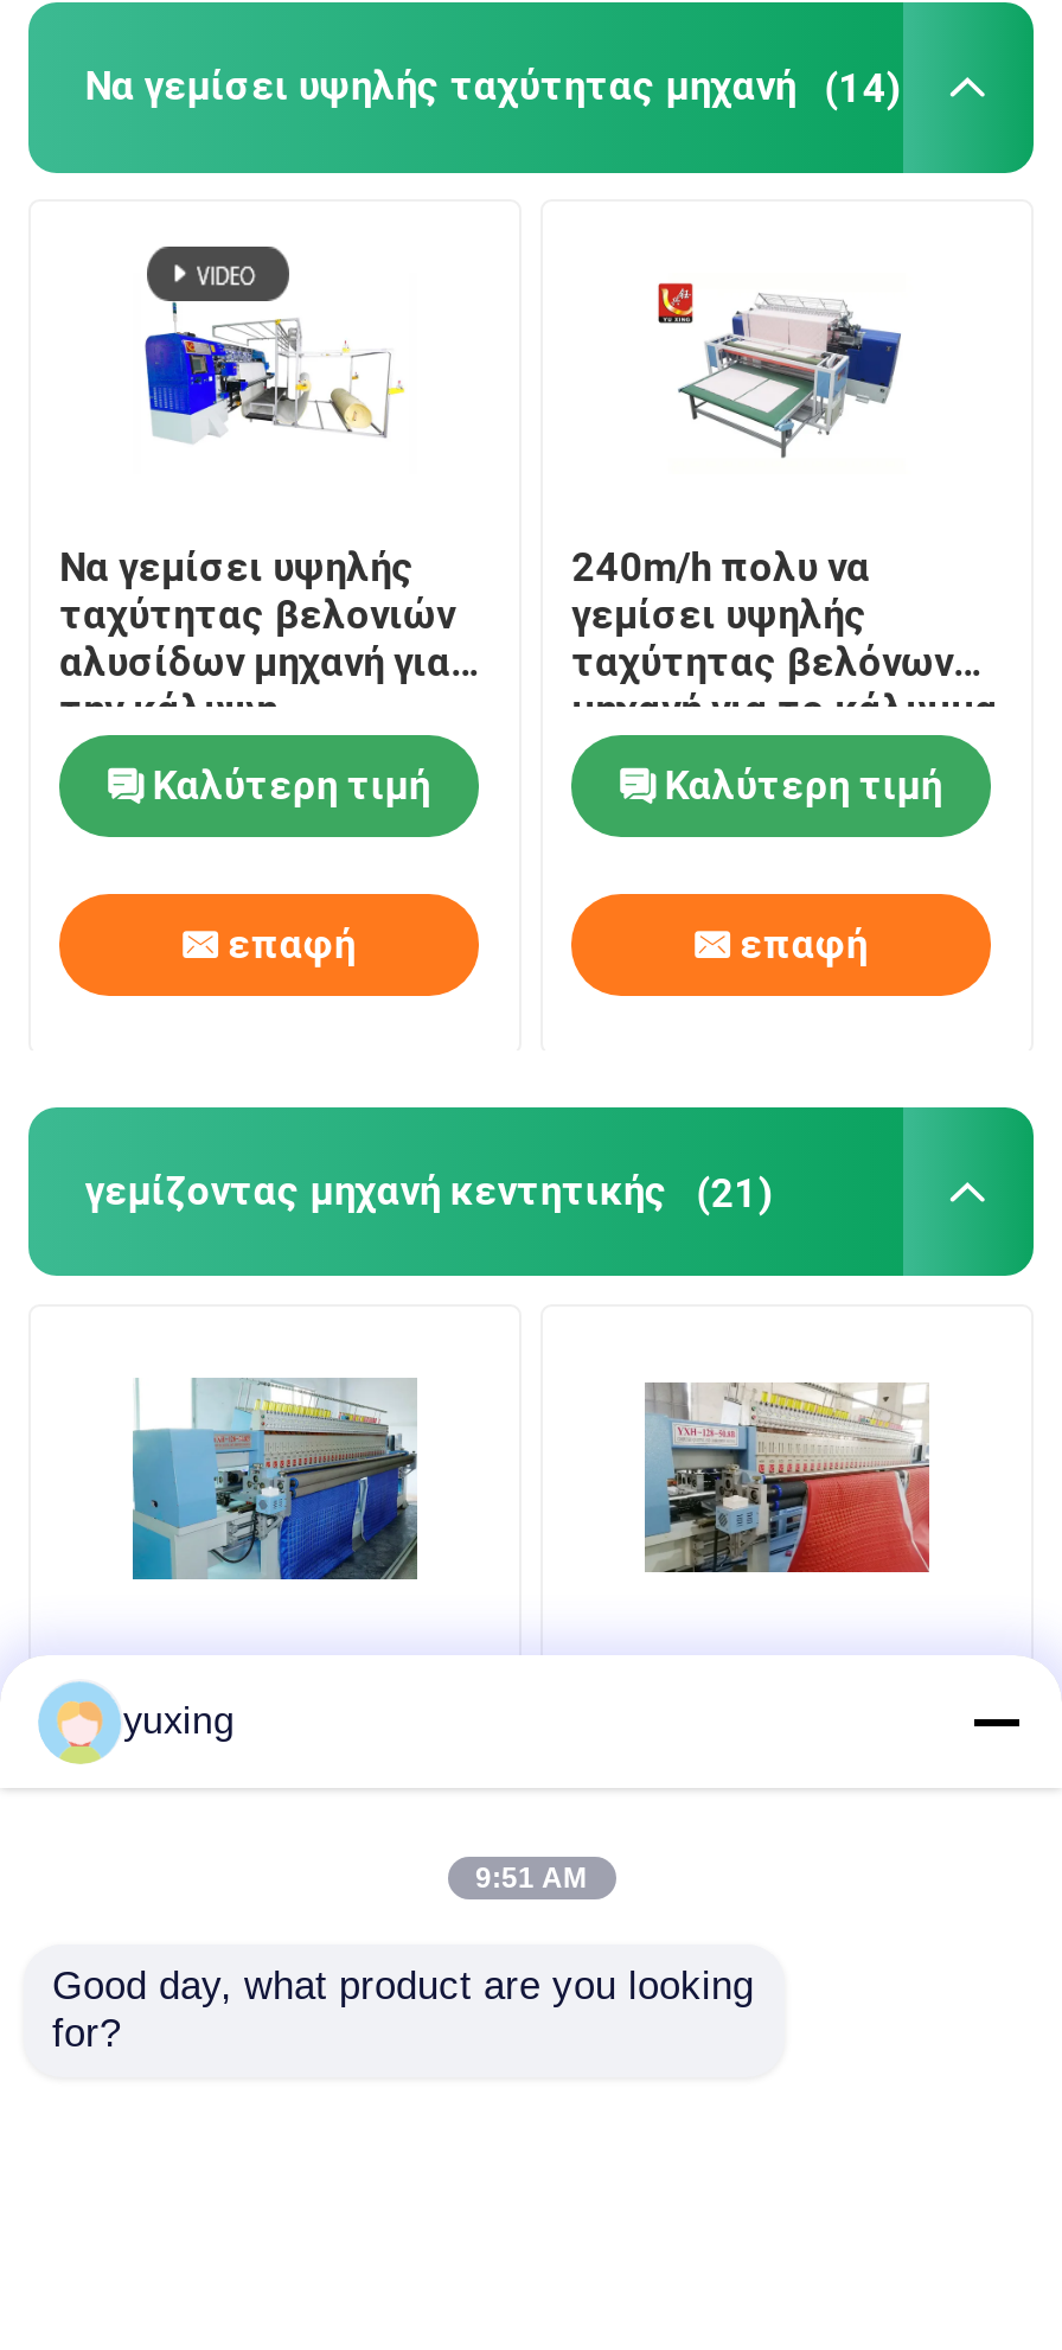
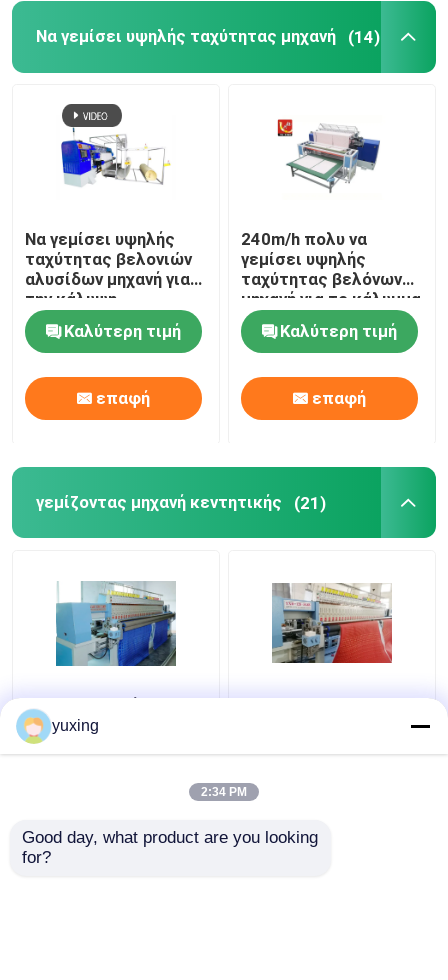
[475,1862,587,1895] 9:51 AM -> [201,785,247,799] 2:34 PM

